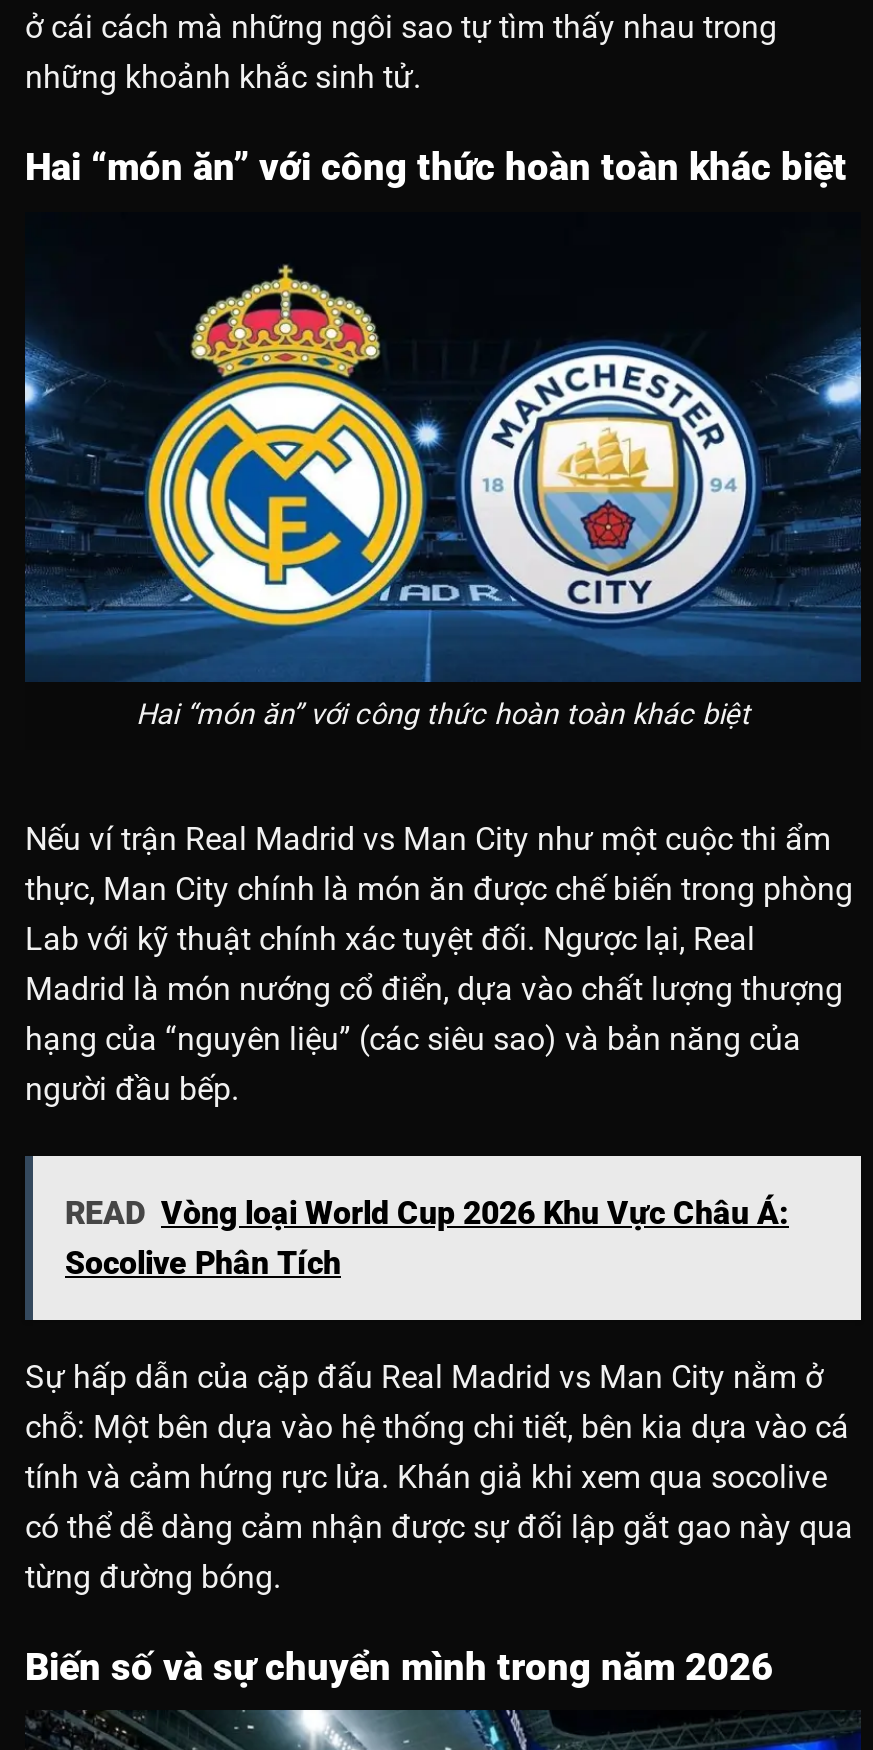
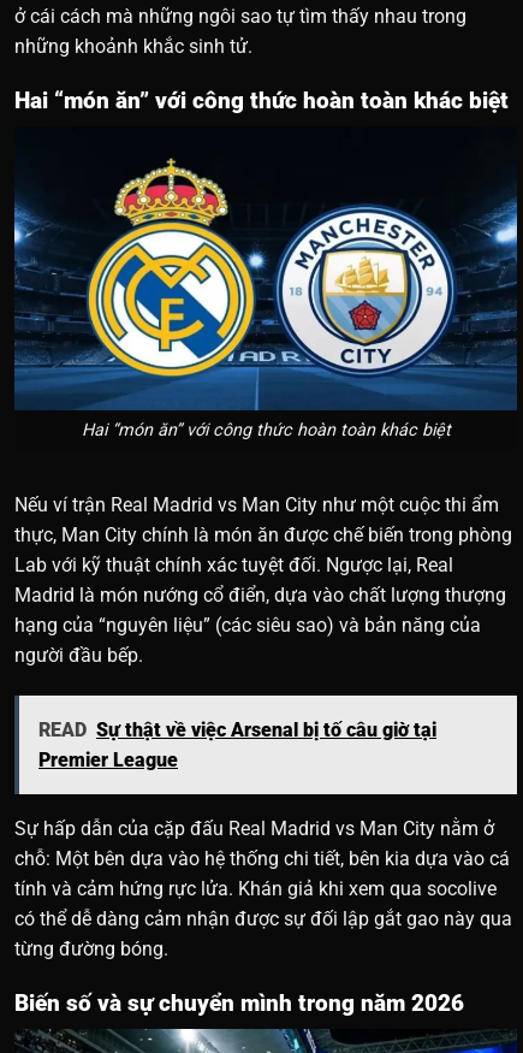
[65,1194,789,1282] READ Vòng loại World Cup 2026 Khu Vực Châu Á: | Socolive Phân Tích -> [38,718,436,771] READ Sự thật về việc Arsenal bị tố câu giờ tại | Premier League

